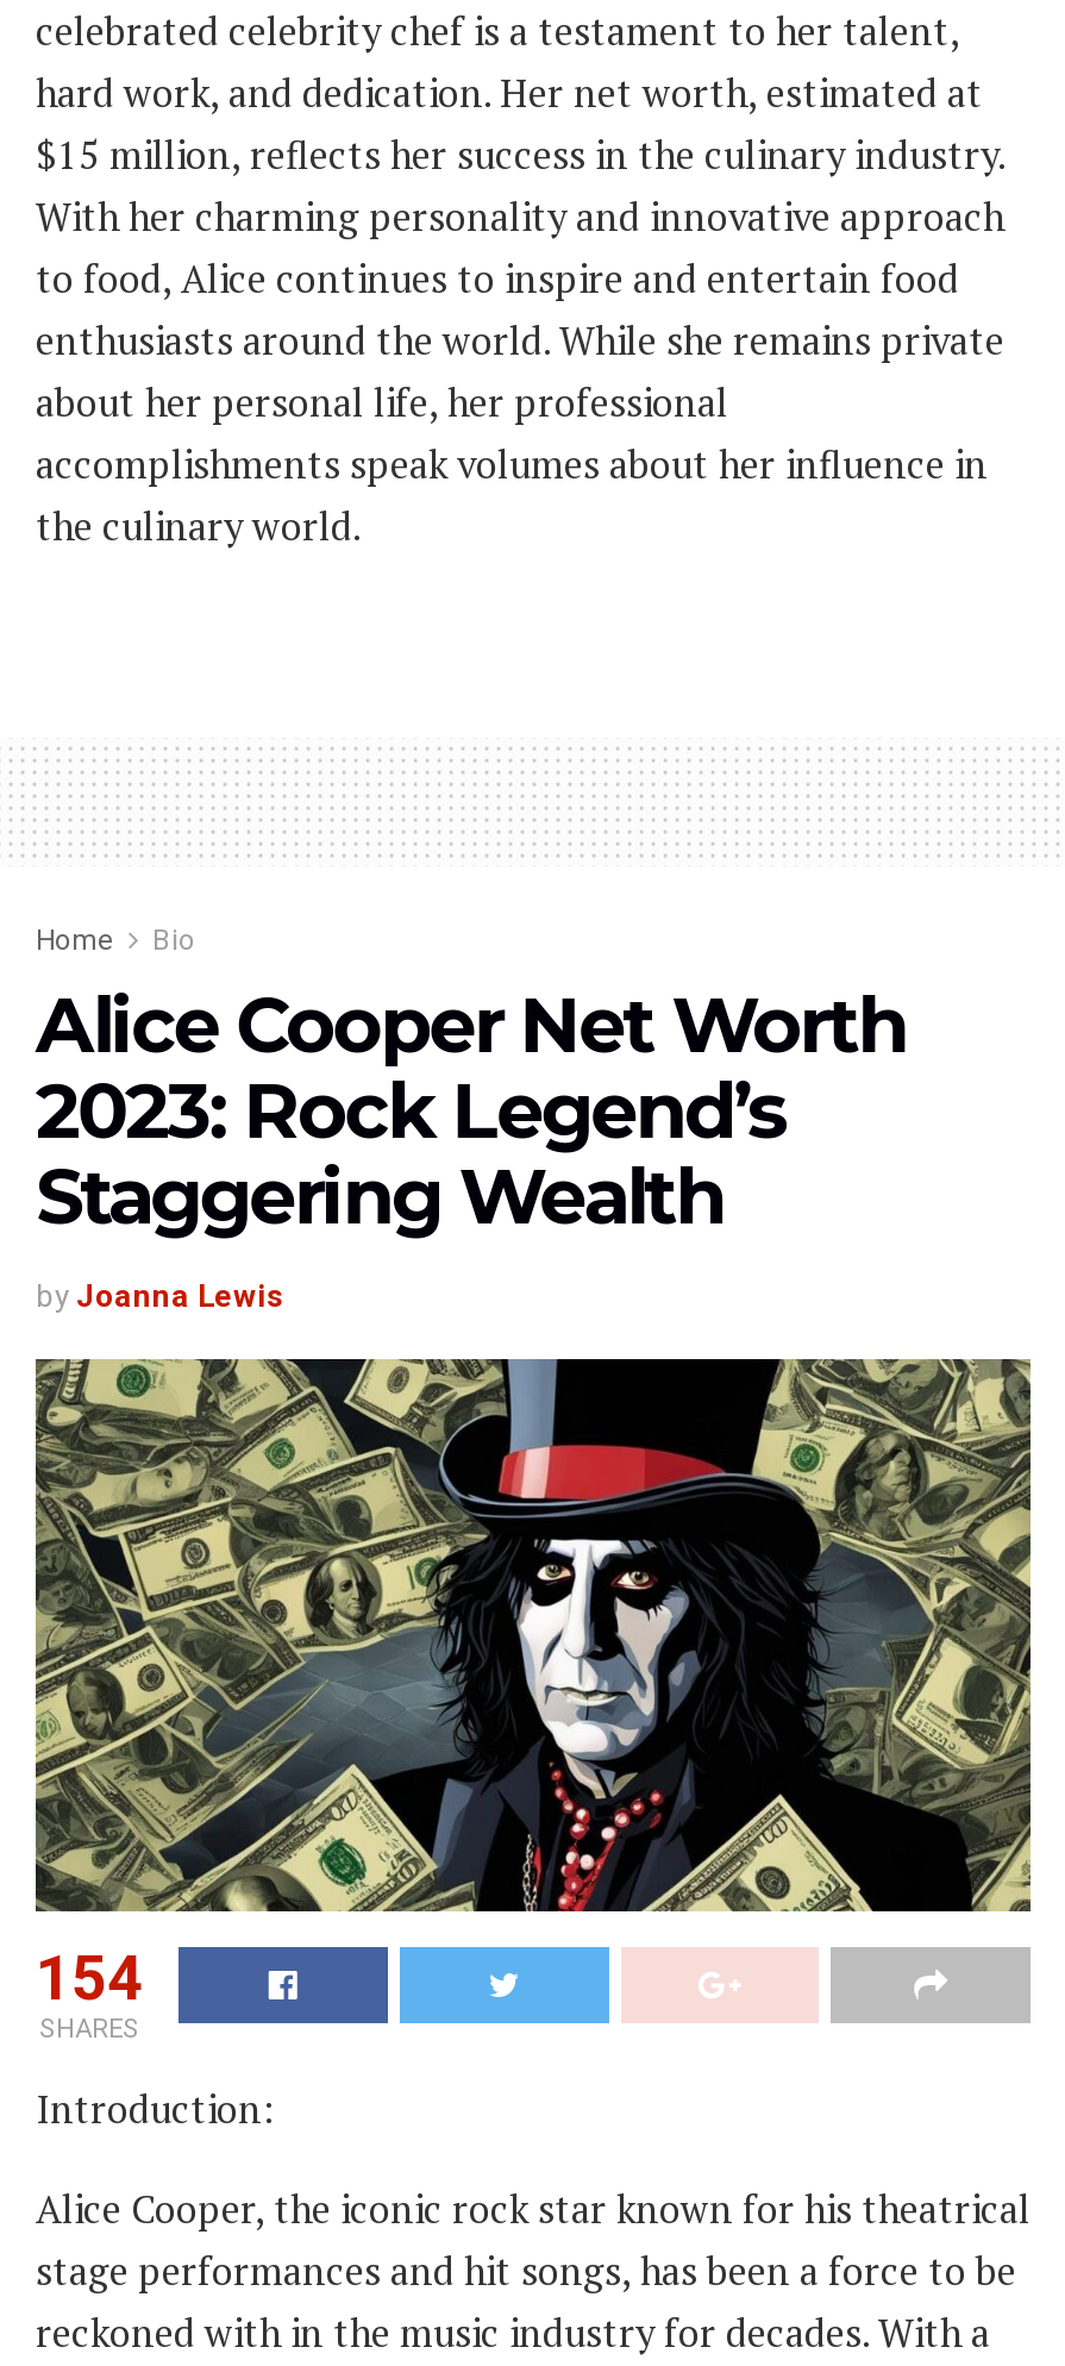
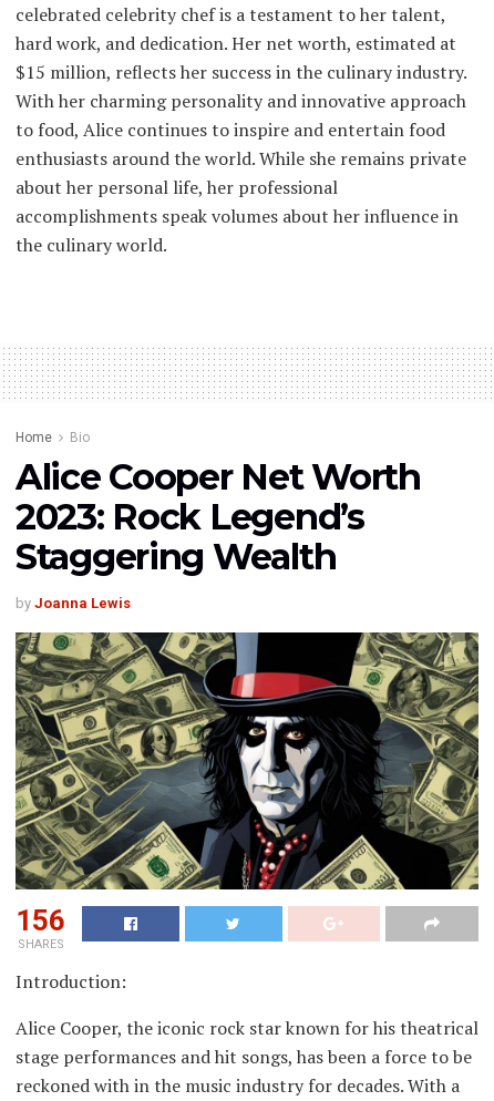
[36,1943,143,2014] 154 -> [16,904,65,937] 156

